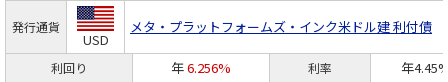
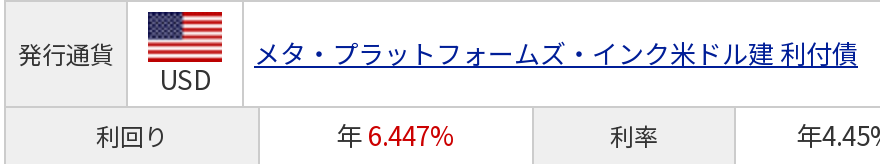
[171,58,231,77] 年6.256% -> [336,116,456,154] 年6.447%

